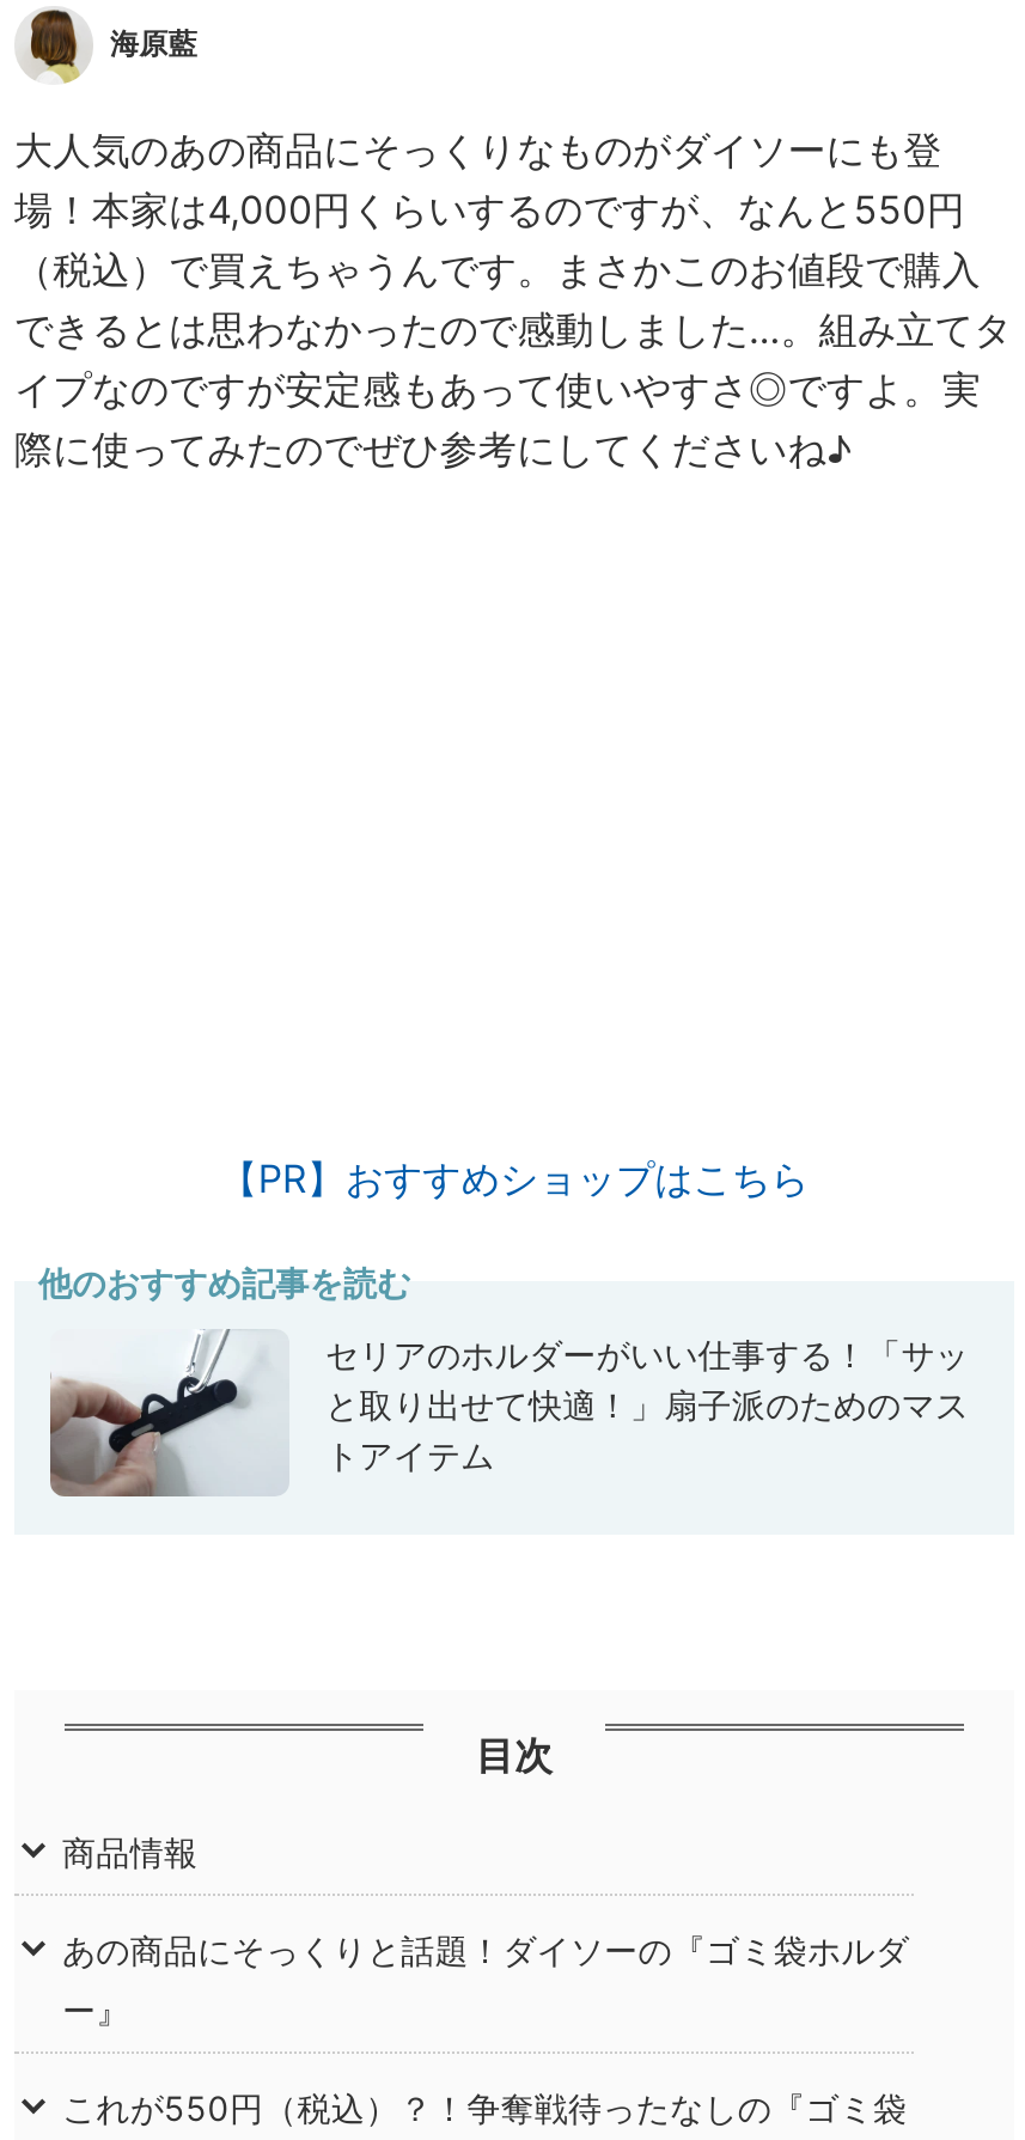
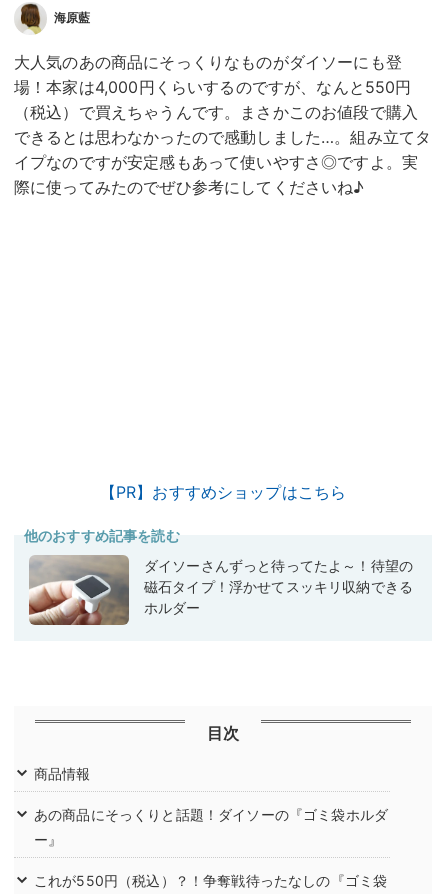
[48,1329,969,1499] [image] | セリアのホルダーがいい仕事する！「サッ | と取り出せて快適！」扇子派のためのマス | トアイテム -> [28,554,413,626] [image] | ダイソーさんずっと待ってたよ～！待望の | 磁石タイプ！浮かせてスッキリ収納できる | ホルダー

